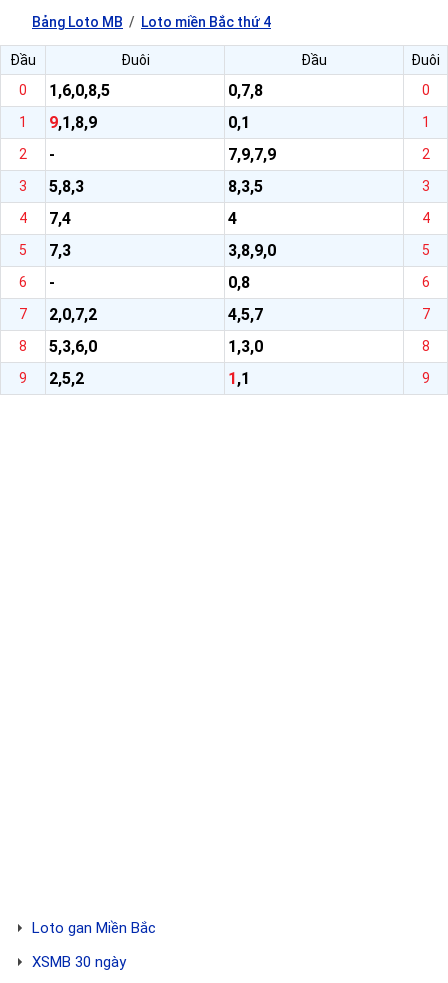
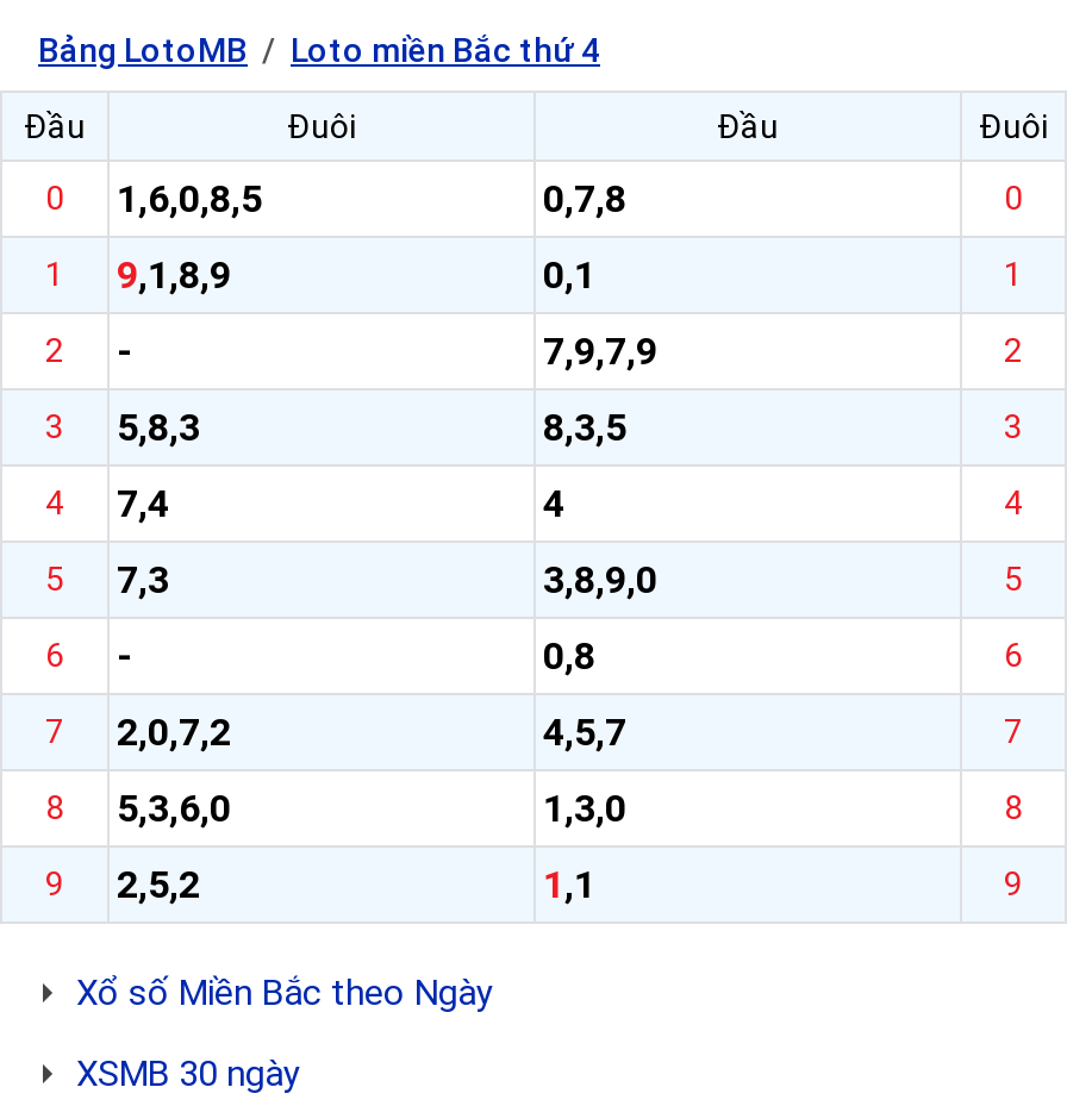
[32,14,123,30] Bảng Loto MB -> [38,31,248,69] Bảng LotoMB
[32,919,156,937] Loto gan Miền Bắc -> [76,971,493,1014] Xổ số Miền Bắc theo Ngày

